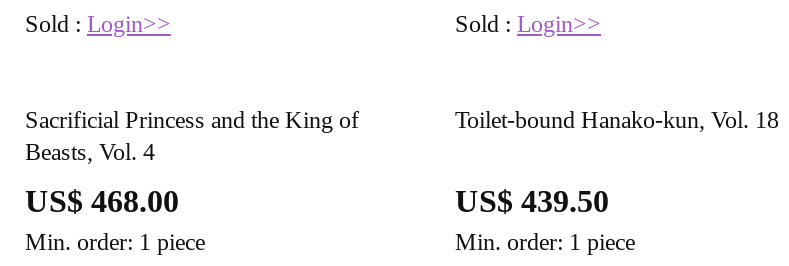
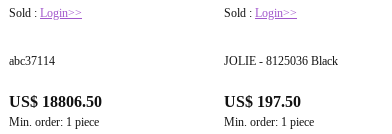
[25,105,359,165] Sacrificial Princess and the King of | Beasts, Vol. 4 -> [9,53,55,67] abc37114
[455,105,779,133] Toilet-bound Hanako-kun, Vol. 18 -> [224,53,338,67] JOLIE - 8125036 Black
[25,183,179,217] US$ 468.00 -> [9,92,102,109] US$ 18806.50
[455,183,609,217] US$ 439.50 -> [224,92,301,109] US$ 197.50

